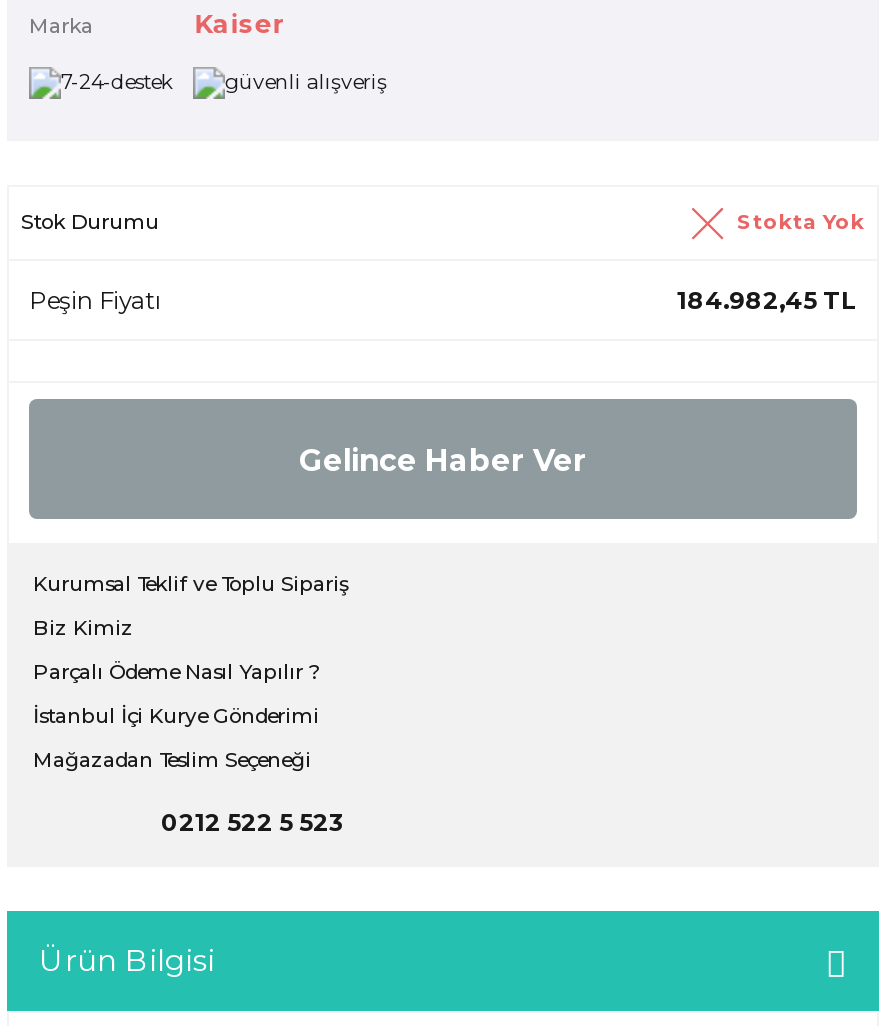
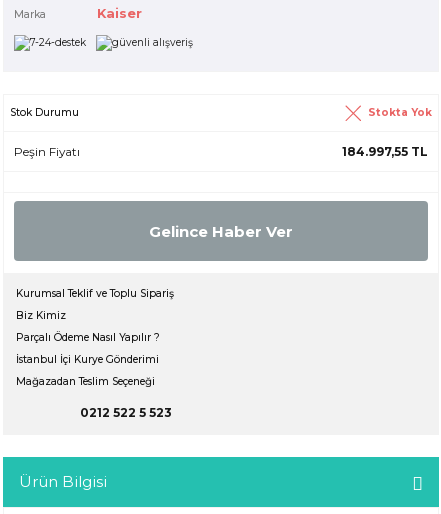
[677,286,857,316] 184.982,45 TL -> [342,144,428,159] 184.997,55 TL

